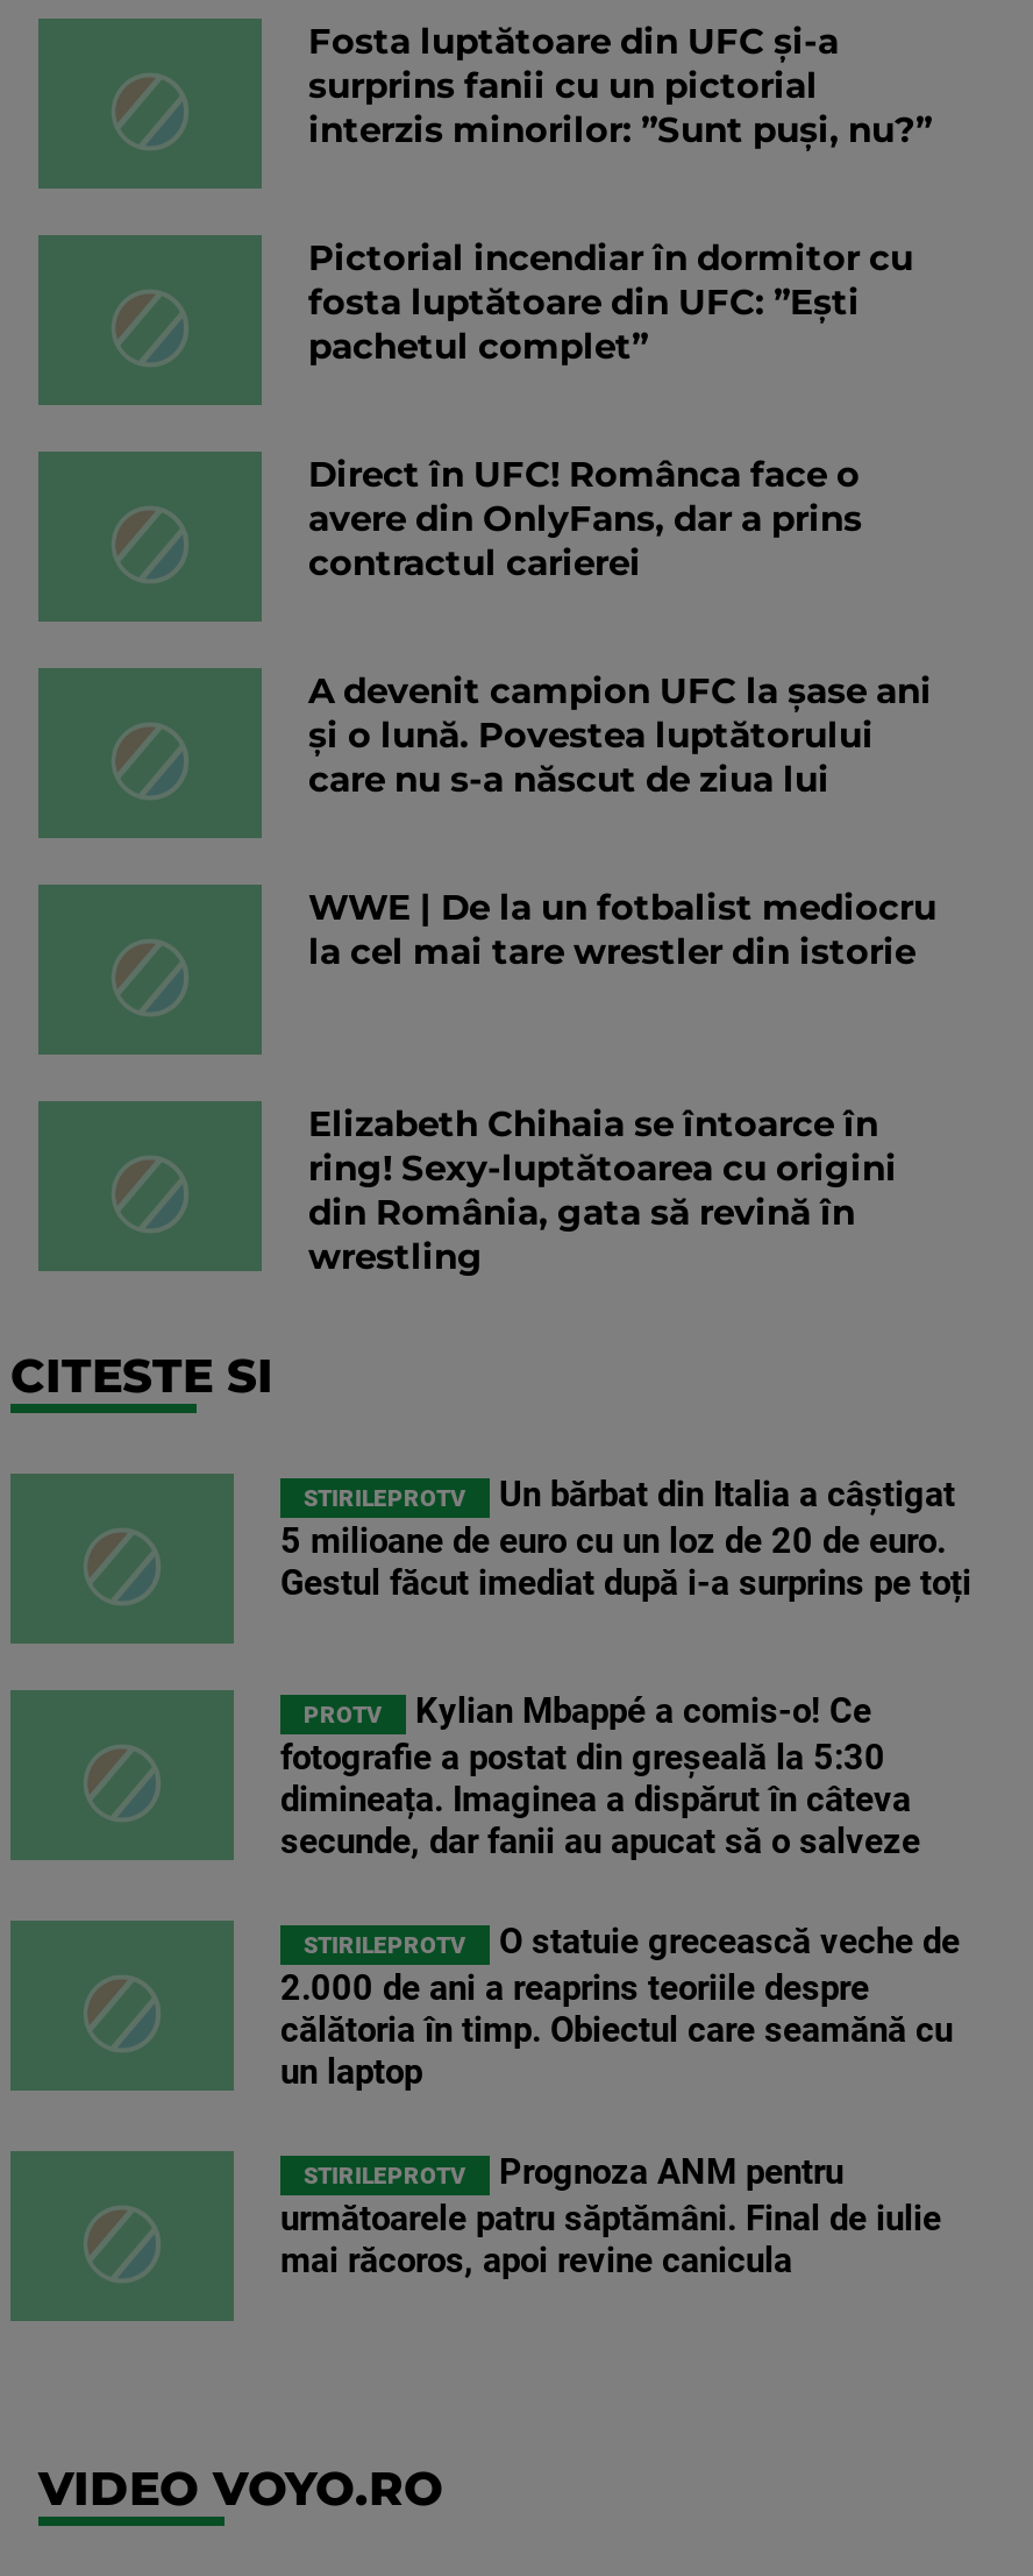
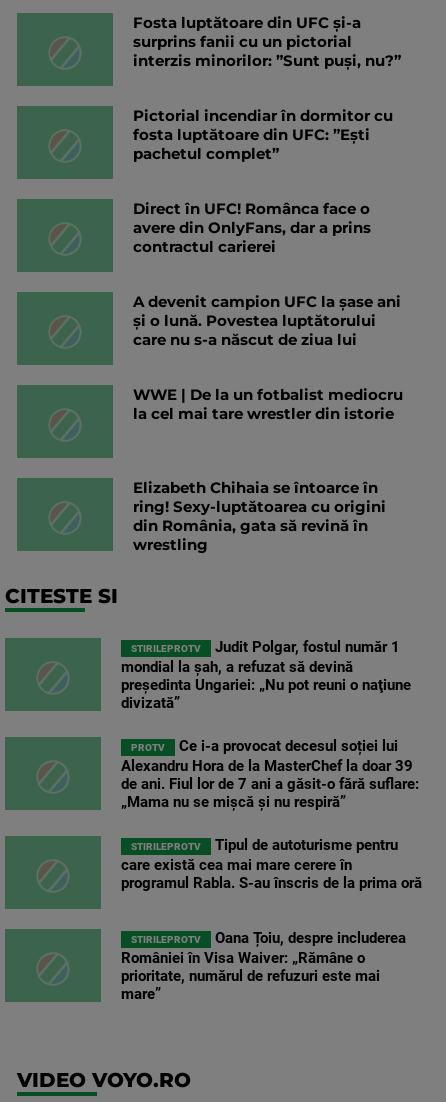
[280,1474,971,1604] Un bărbat din Italia a câștigat | 5 milioane de euro cu un loz de 20 de euro. | Gestul făcut imediat după i-a surprins pe toți -> [121,638,411,712] Judit Polgar, fostul număr 1 | mondial la şah, a refuzat să devină | preşedinta Ungariei: „Nu pot reuni o naţiune | divizată”
[280,1690,920,1862] Kylian Mbappé a comis-o! Ce | fotografie a postat din greșeală la 5:30 | dimineața. Imaginea a dispărut în câteva | secunde, dar fanii au apucat să o salveze -> [121,737,419,811] Ce i-a provocat decesul soției lui | Alexandru Hora de la MasterChef la doar 39 | de ani. Fiul lor de 7 ani a găsit-o fără suflare: | „Mama nu se mișcă și nu respiră”
[280,1921,960,2093] O statuie grecească veche de | 2.000 de ani a reaprins teoriile despre | călătoria în timp. Obiectul care seamănă cu | un laptop -> [121,836,422,892] Tipul de autoturisme pentru | care există cea mai mare cerere în | programul Rabla. S-au înscris de la prima oră
[280,2151,941,2282] Prognoza ANM pentru | următoarele patru săptămâni. Final de iulie | mai răcoros, apoi revine canicula -> [121,929,406,1003] Oana Țoiu, despre includerea | României în Visa Waiver: „Rămâne o | prioritate, numărul de refuzuri este mai | mare”

